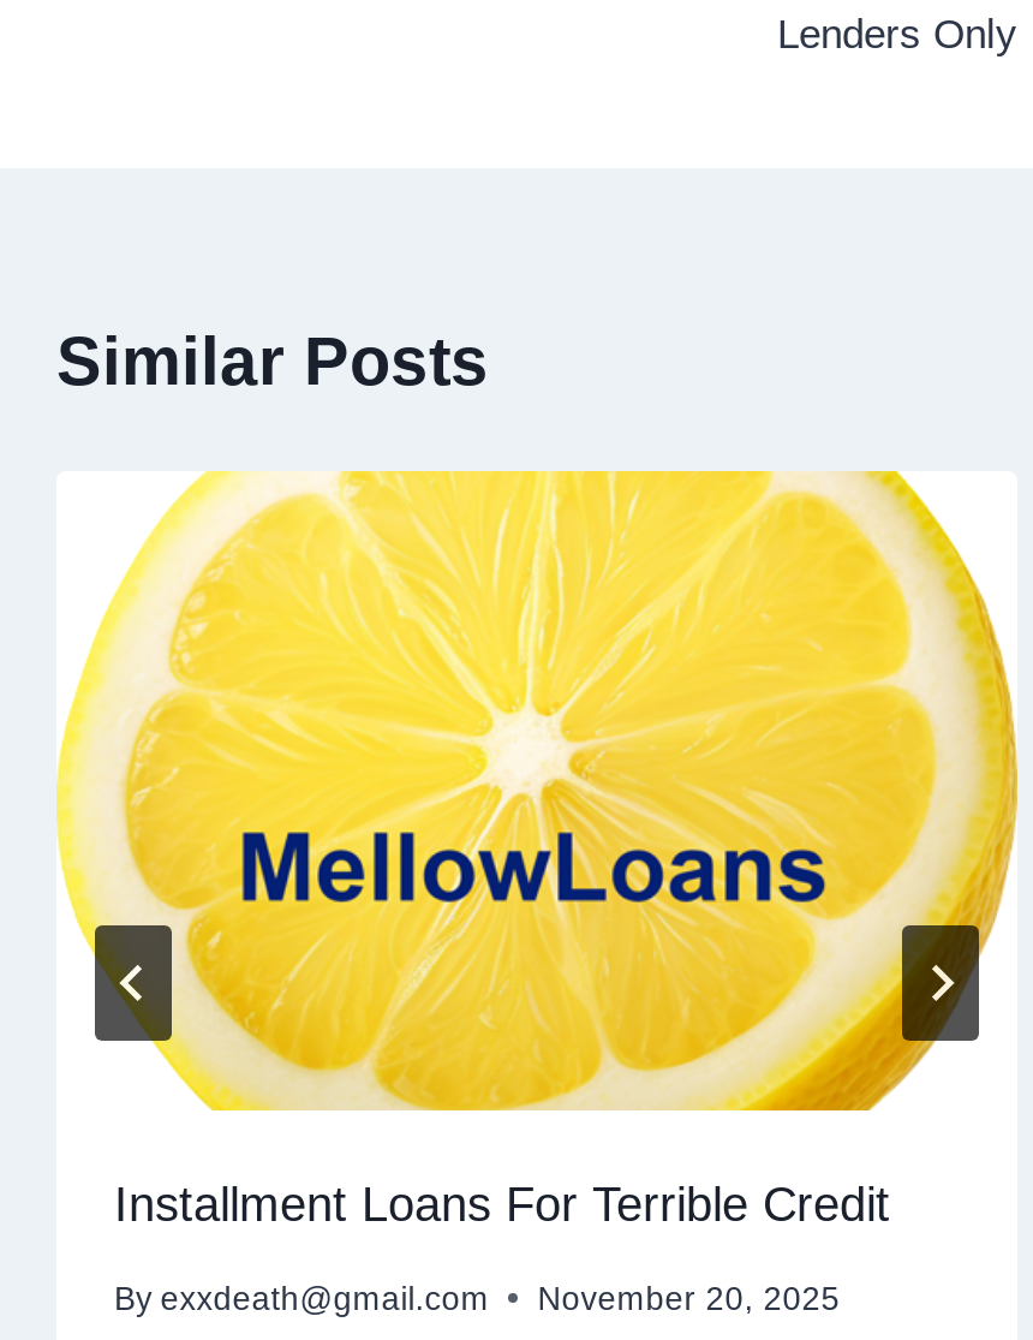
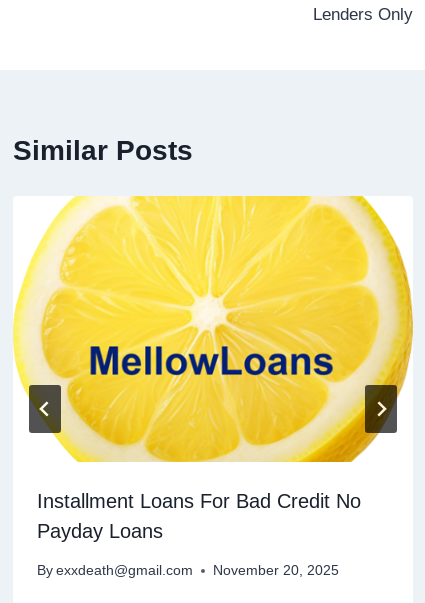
[114,1179,890,1232] Installment Loans For Terrible Credit -> [37,490,361,542] Installment Loans For Bad Credit No | Payday Loans

